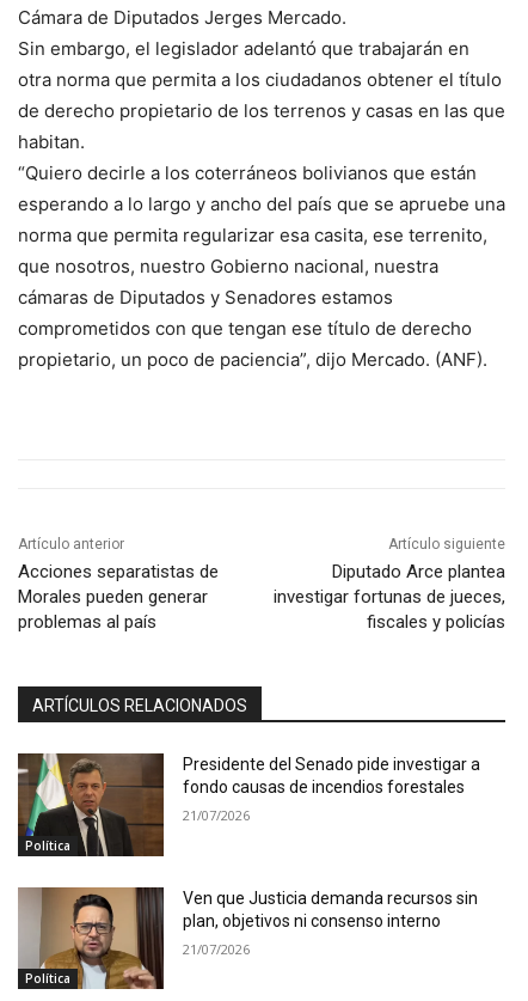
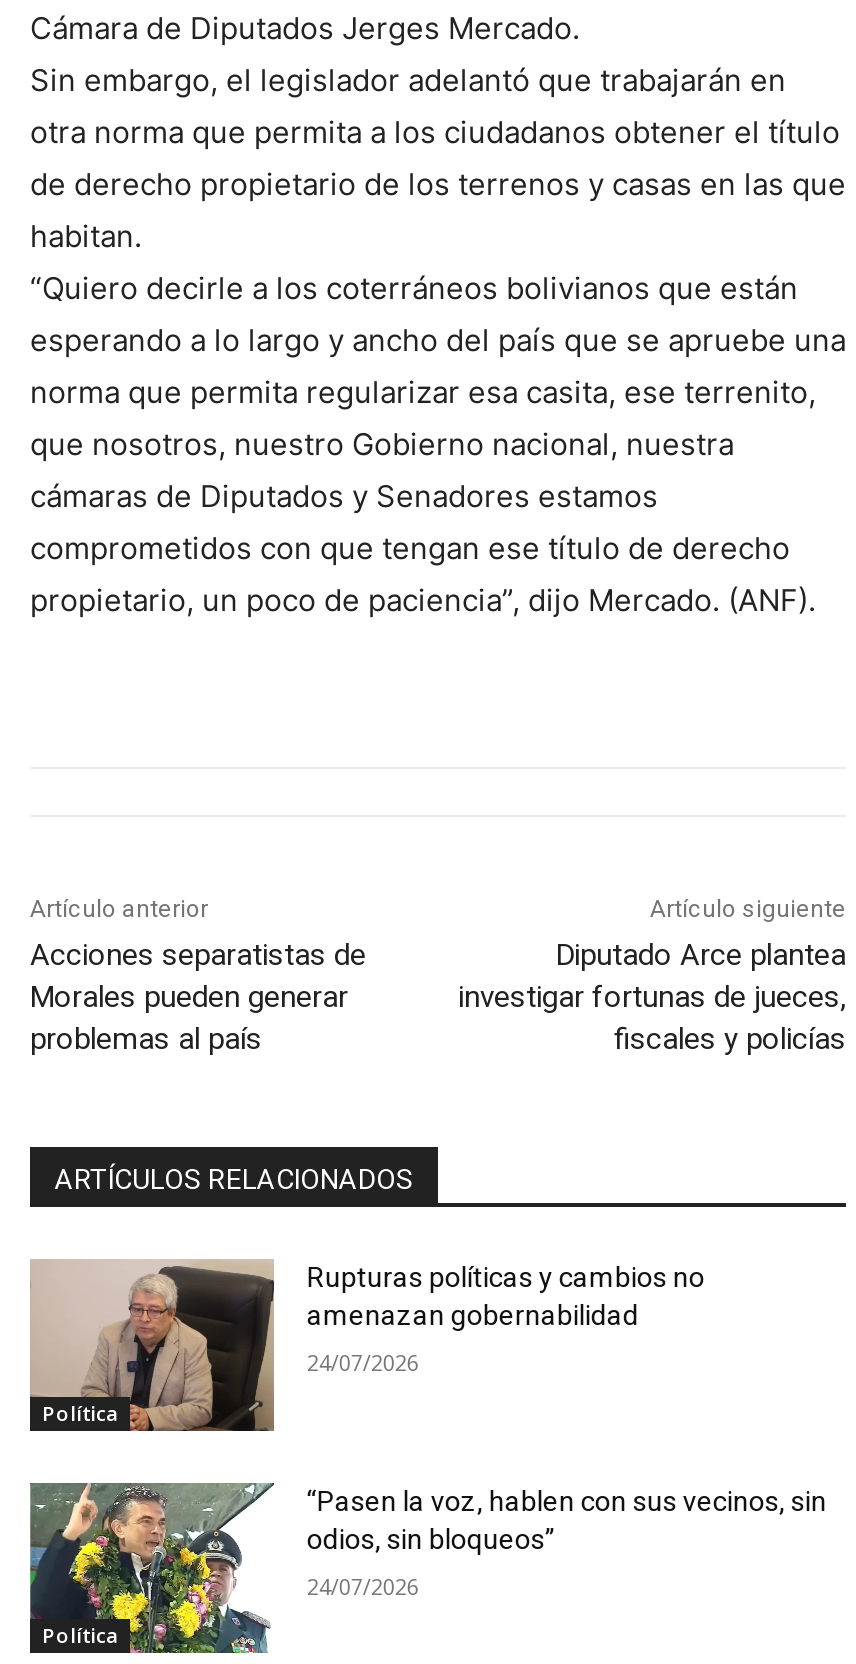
[18,752,481,857] [image] | Presidente del Senado pide investigar a | fondo causas de incendios forestales -> [30,1261,705,1433] [image] | Rupturas políticas y cambios no | amenazan gobernabilidad
[183,806,250,824] 21/07/2026 -> [307,1347,419,1377] 24/07/2026
[18,887,478,990] [image] | Ven que Justicia demanda recursos sin | plan, objetivos ni consenso interno -> [28,1481,827,1655] [image] | “Pasen la voz, hablen con sus vecinos, sin | odios, sin bloqueos”
[183,940,250,958] 21/07/2026 -> [307,1570,419,1600] 24/07/2026

